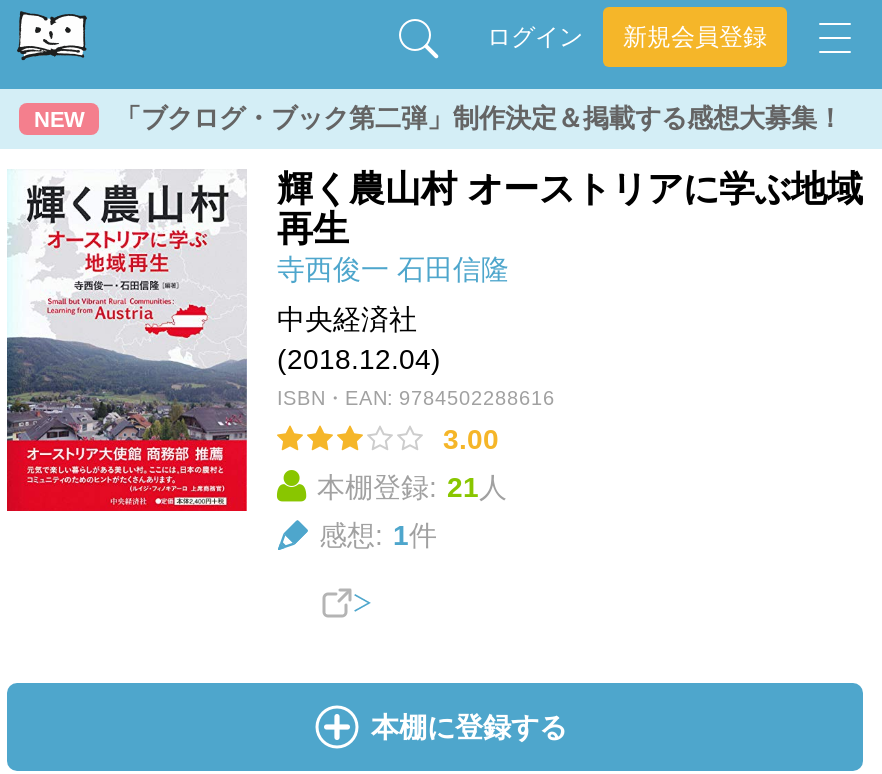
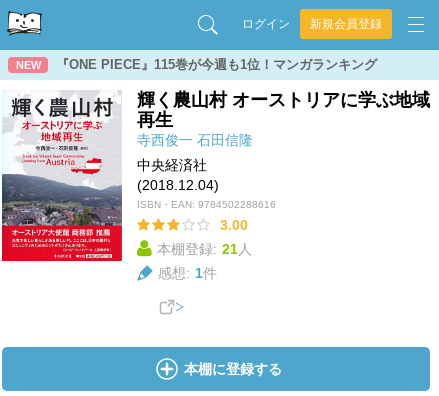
[115,103,843,133] 「ブクログ・ブック第二弾」制作決定＆掲載する感想大募集！ -> [56,57,377,72] 『ONE PIECE』115巻が今週も1位！マンガランキング

